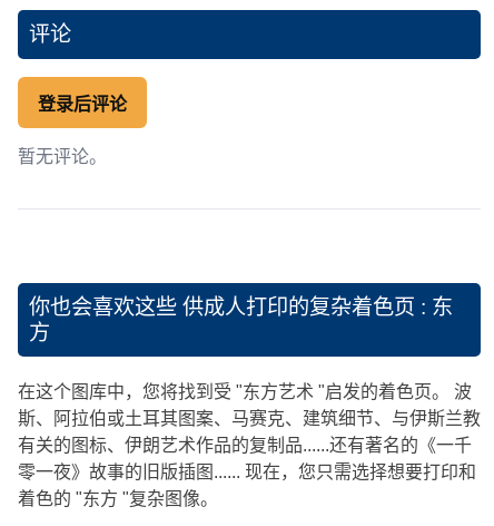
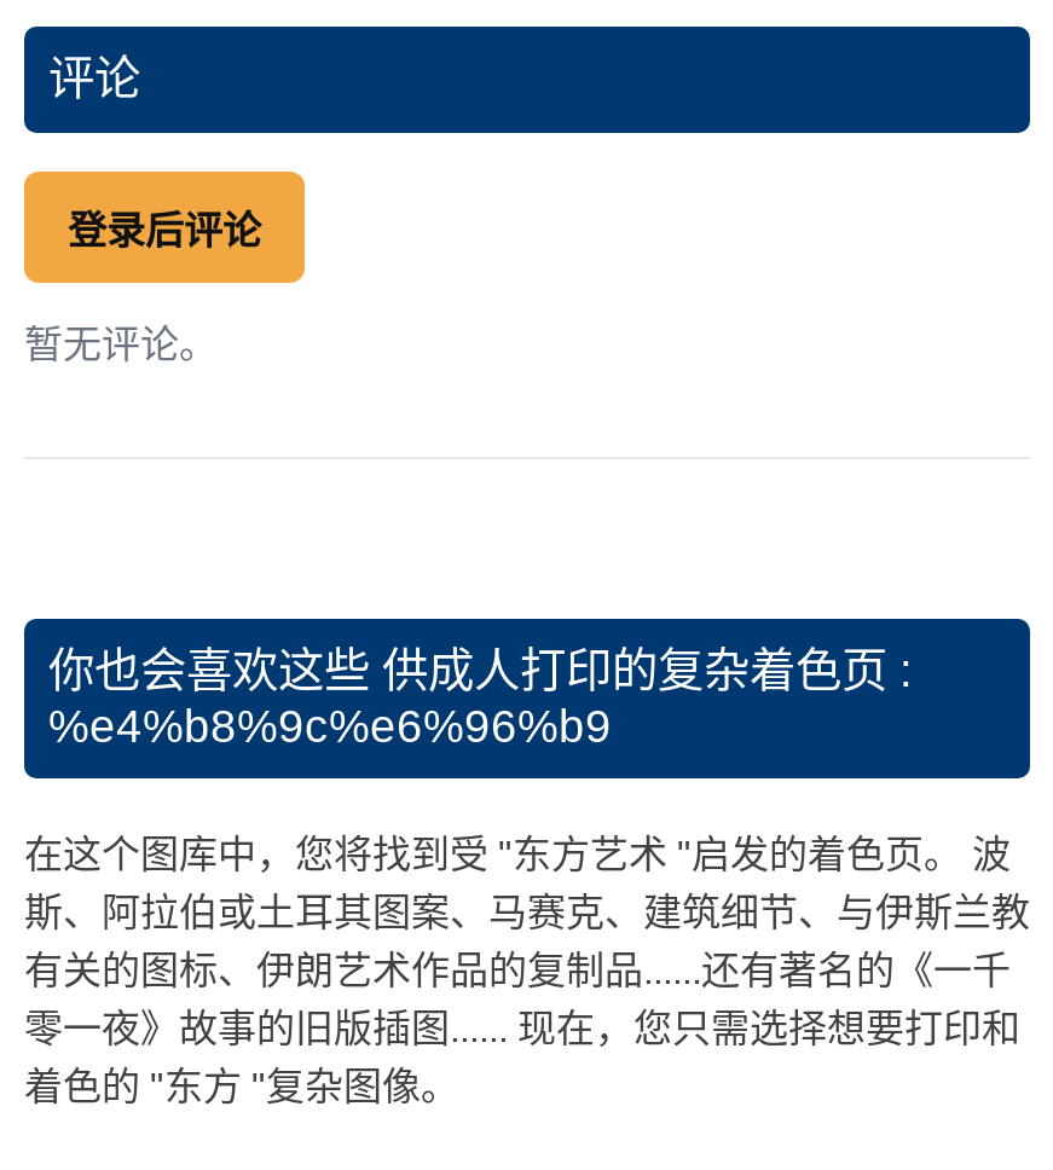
[29,295,453,344] 你也会喜欢这些供成人打印的复杂着色页 : 东 | 方 -> [48,645,912,752] 你也会喜欢这些供成人打印的复杂着色页 : | %e4%b8%9c%e6%96%b9

